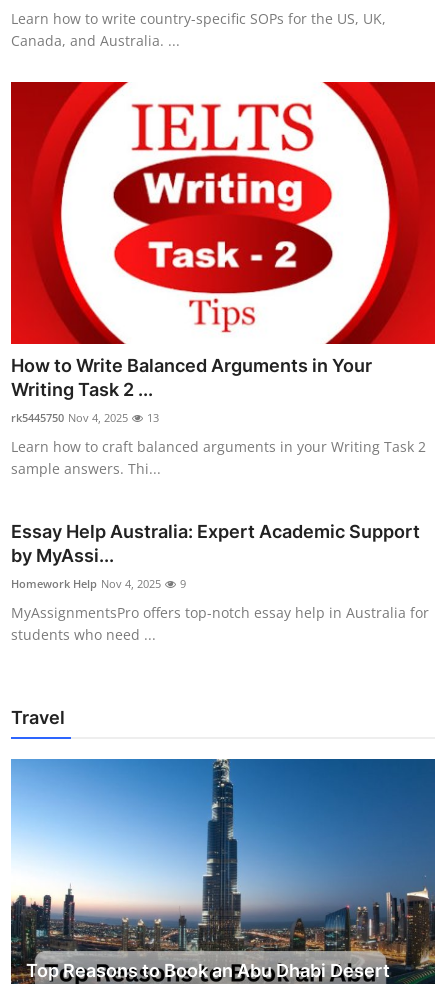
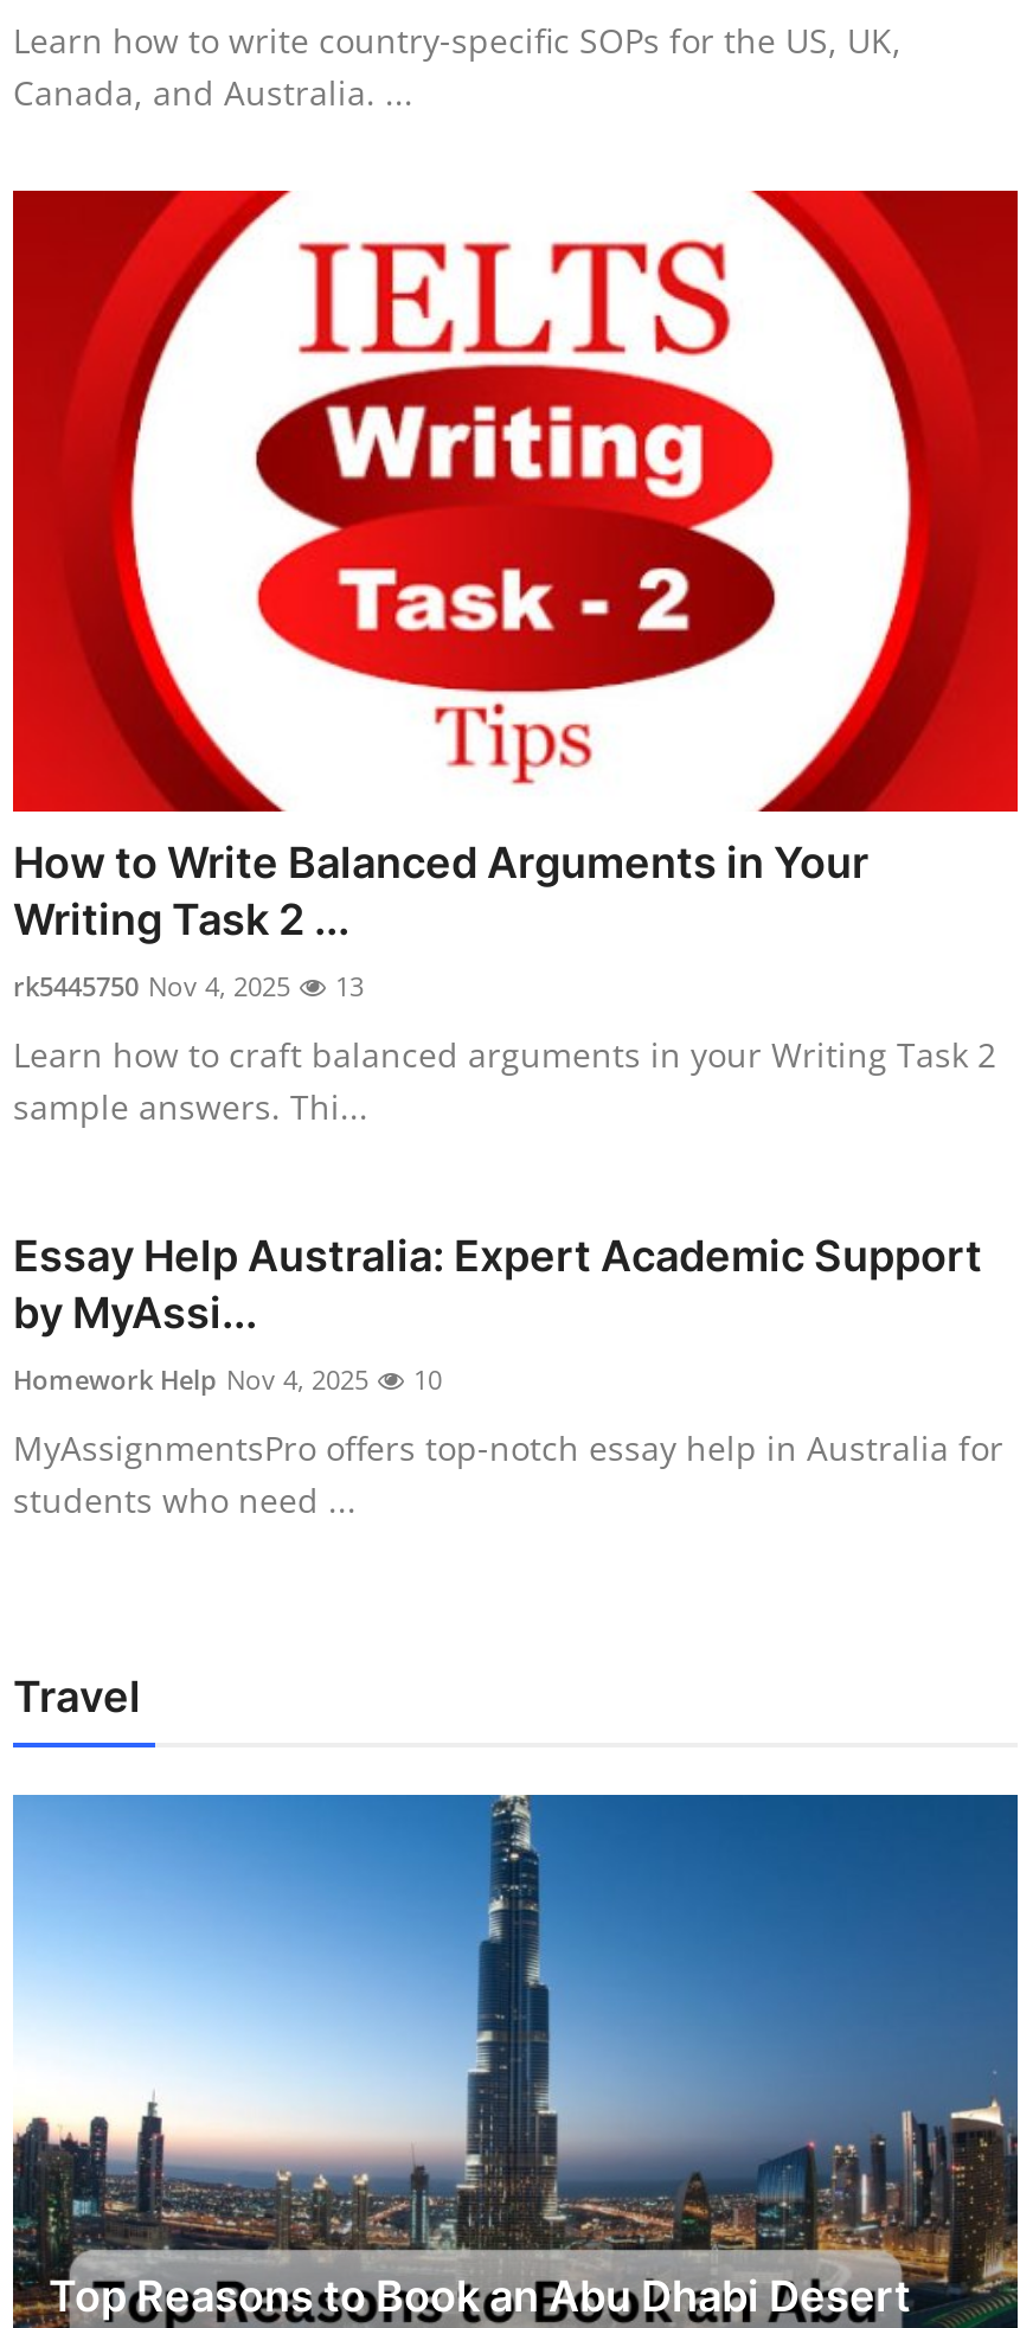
[11,576,186,591] Homework Help Nov 4, 2025 9 -> [13,1362,442,1398] Homework Help Nov 4, 2025 10

